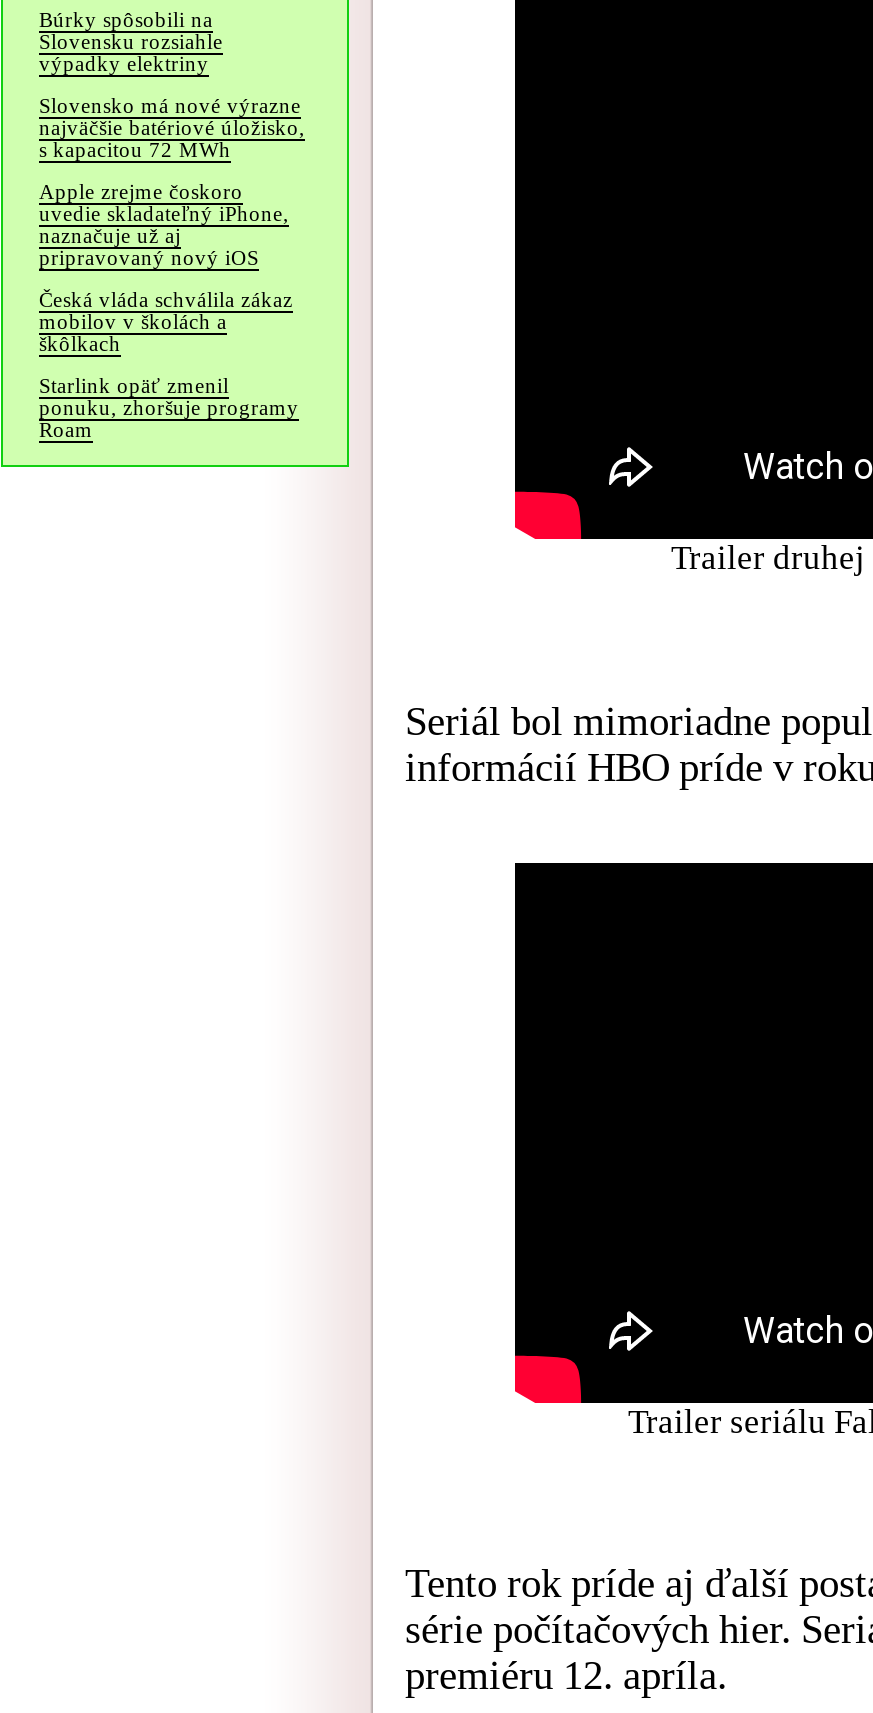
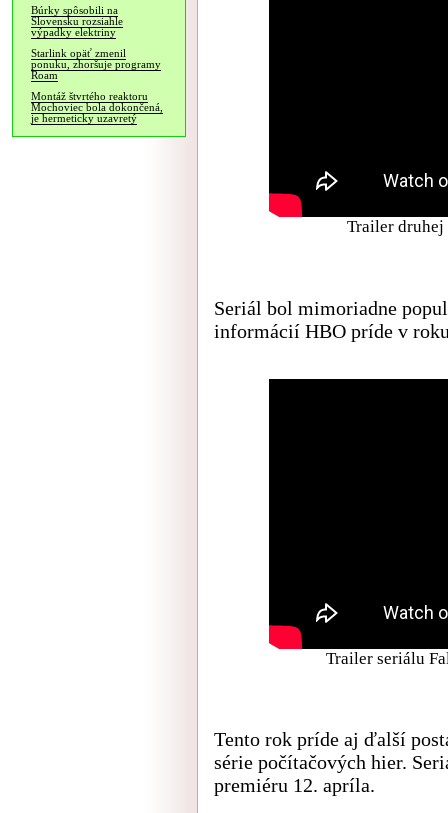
[39,95,305,355] Slovensko má nové výrazne | najväčšie batériové úložisko, | s kapacitou 72 MWh | Apple zrejme čoskoro | uvedie skladateľný iPhone, | naznačuje už aj | pripravovaný nový iOS | Česká vláda schválila zákaz | mobilov v školách a | škôlkach -> none
moved [39,375,299,441] -> [31,48,161,81]: Starlink opäť zmenil | ponuku, zhoršuje programy | Roam
none -> [31,91,163,124] Montáž štvrtého reaktoru | Mochoviec bola dokončená, | je hermeticky uzavretý

